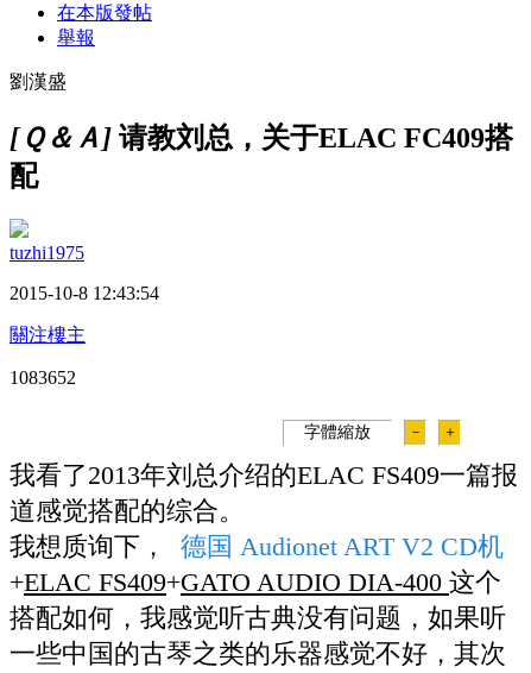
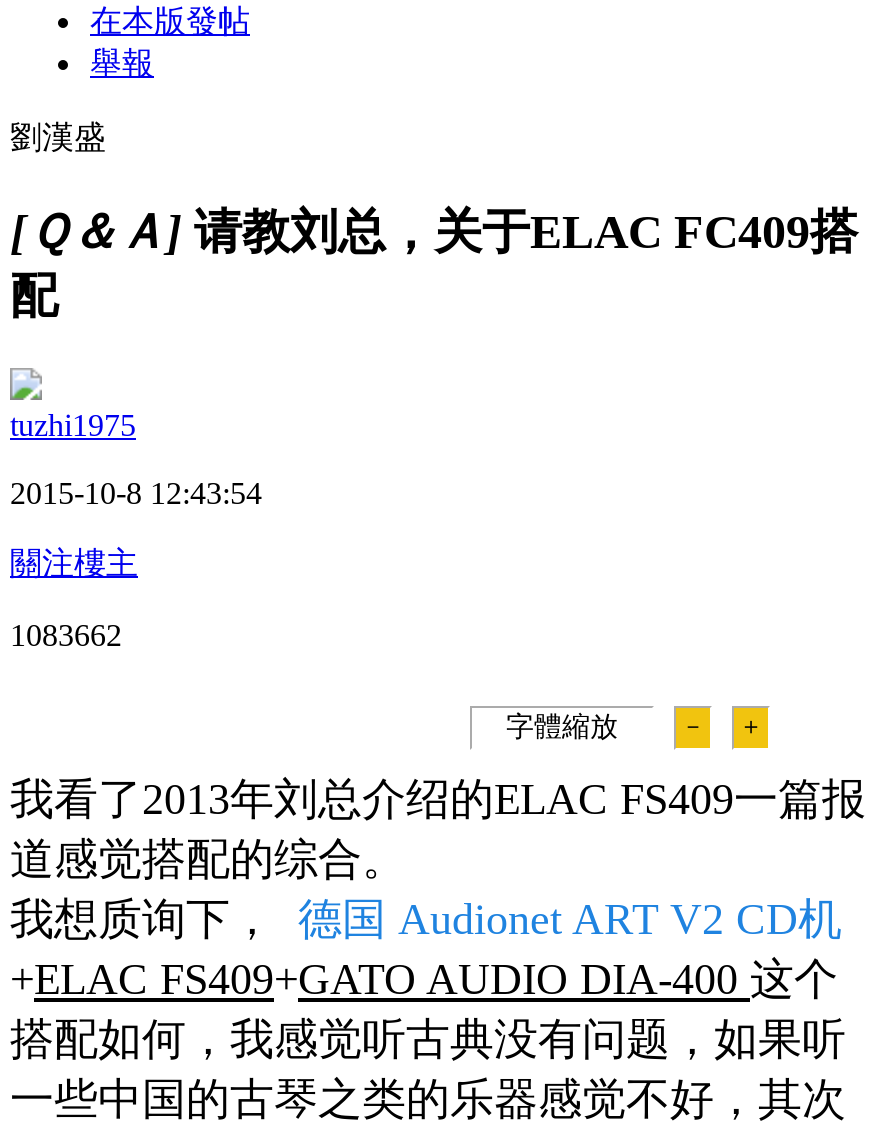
[10,367,76,387] 1083652 -> [10,618,122,652] 1083662

